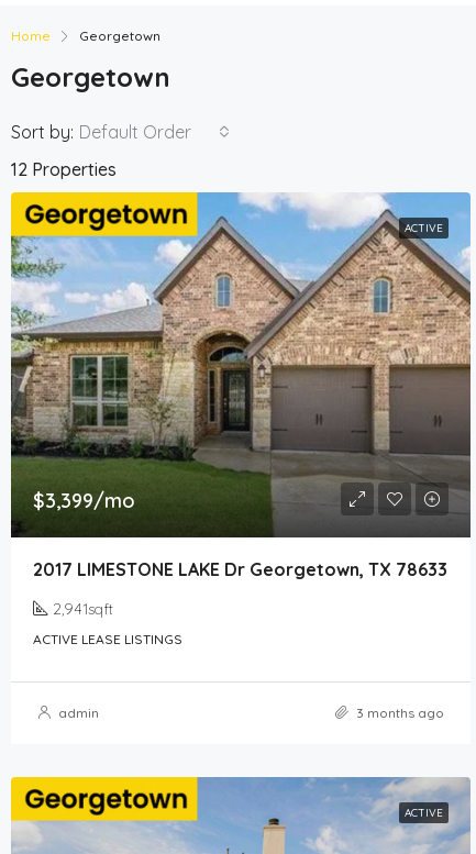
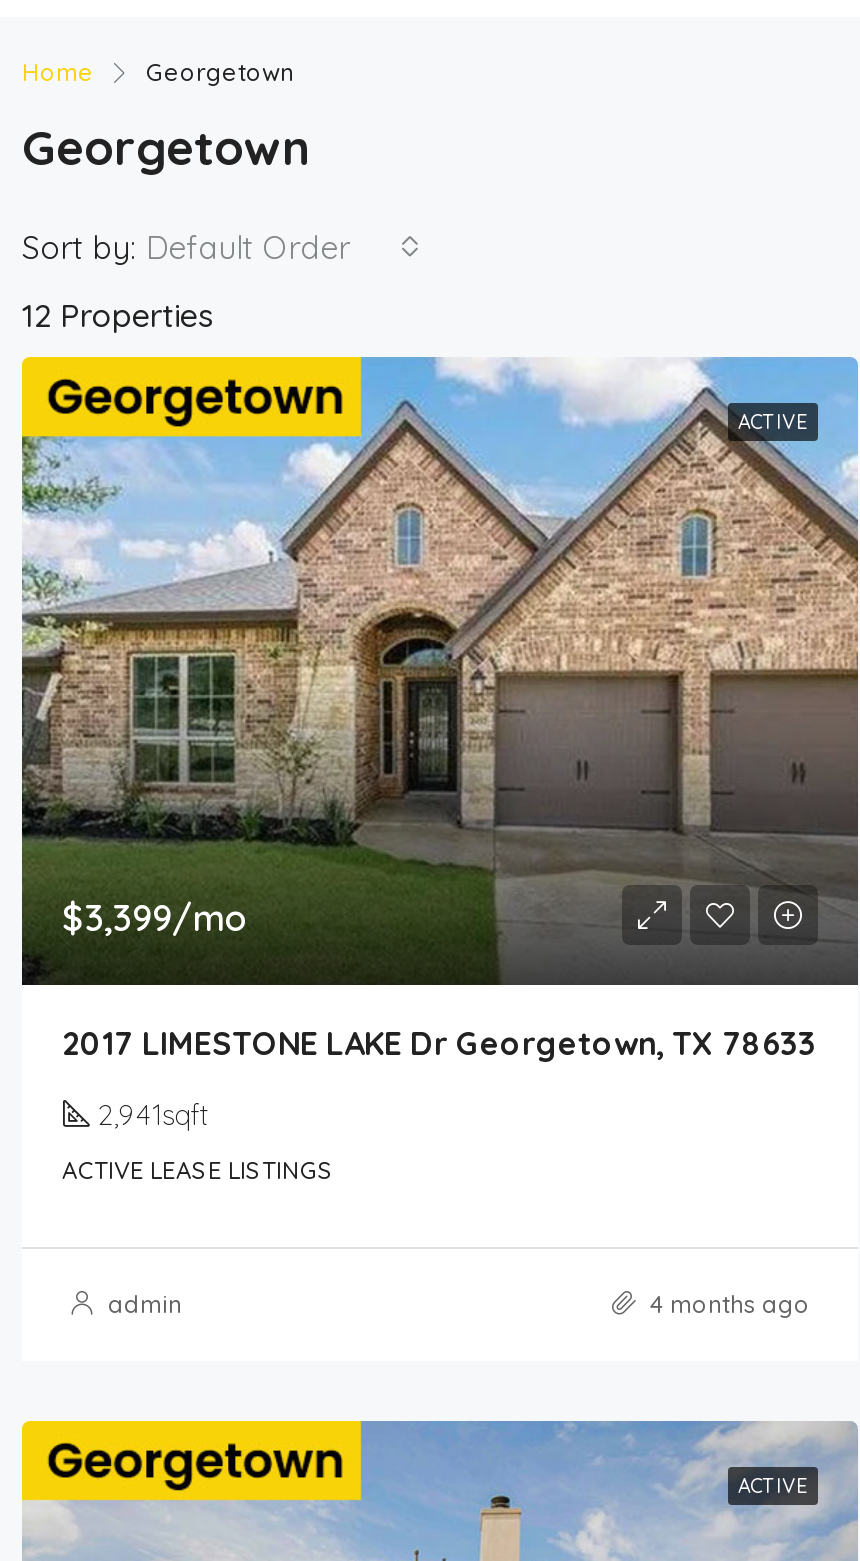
[353,704,444,720] 3 months ago -> [644,1288,810,1318] 4 months ago

